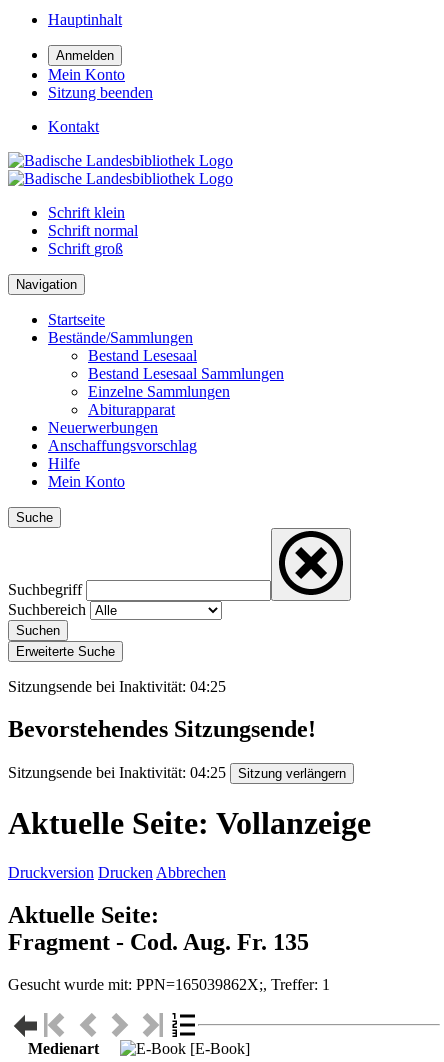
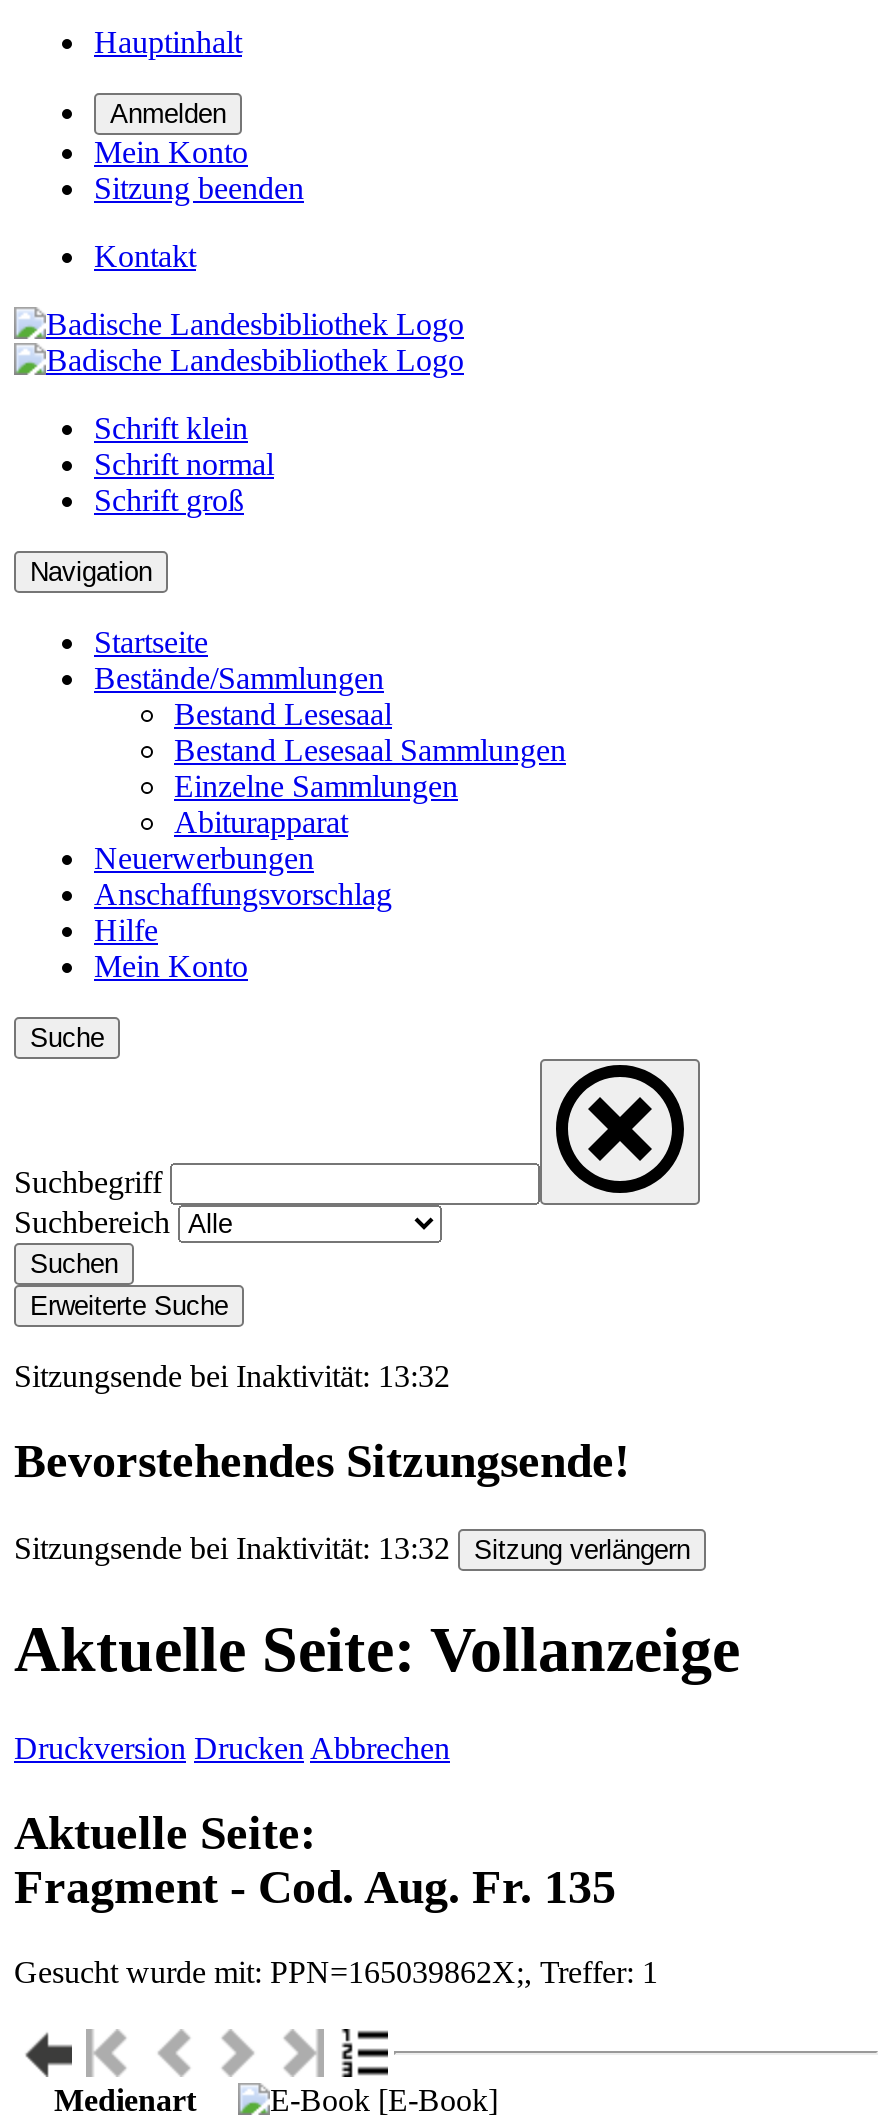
[8,678,226,695] Sitzungsende bei Inaktivität: 04:25 -> [14,1359,450,1393] Sitzungsende bei Inaktivität: 13:32
[8,764,226,781] Sitzungsende bei Inaktivität: 04:25 -> [14,1531,450,1565] Sitzungsende bei Inaktivität: 13:32

